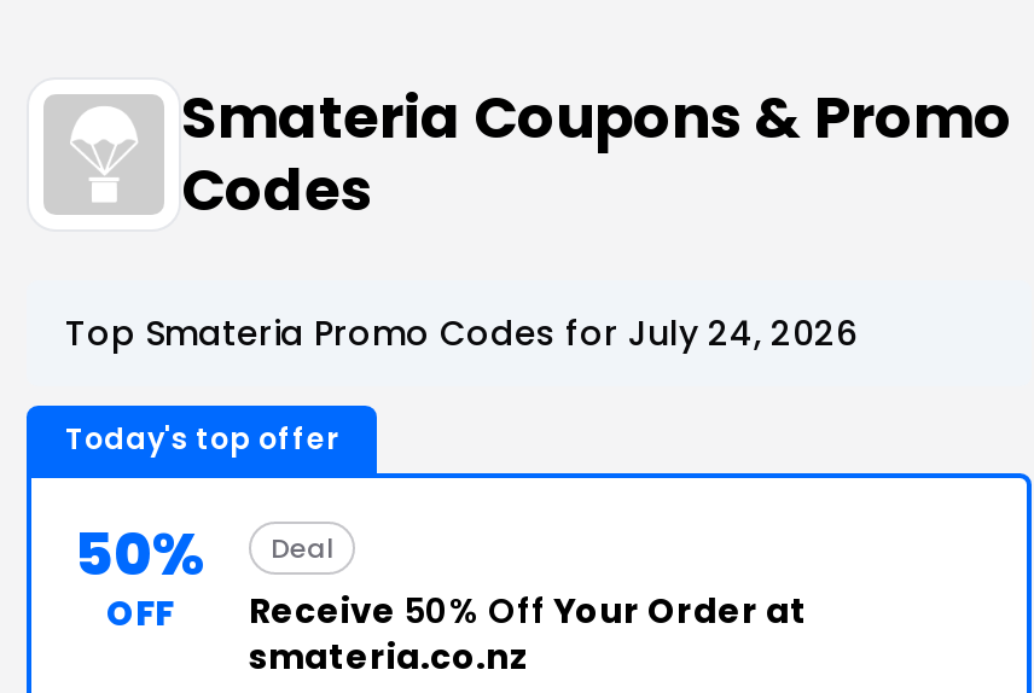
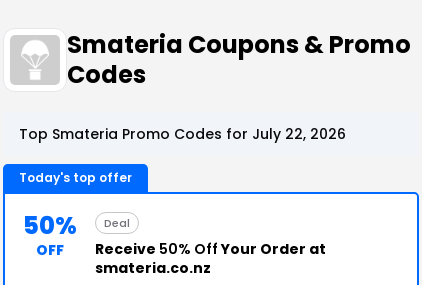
[65,308,858,356] Top Smateria Promo Codes for July 24, 2026 -> [19,124,346,144] Top Smateria Promo Codes for July 22, 2026

